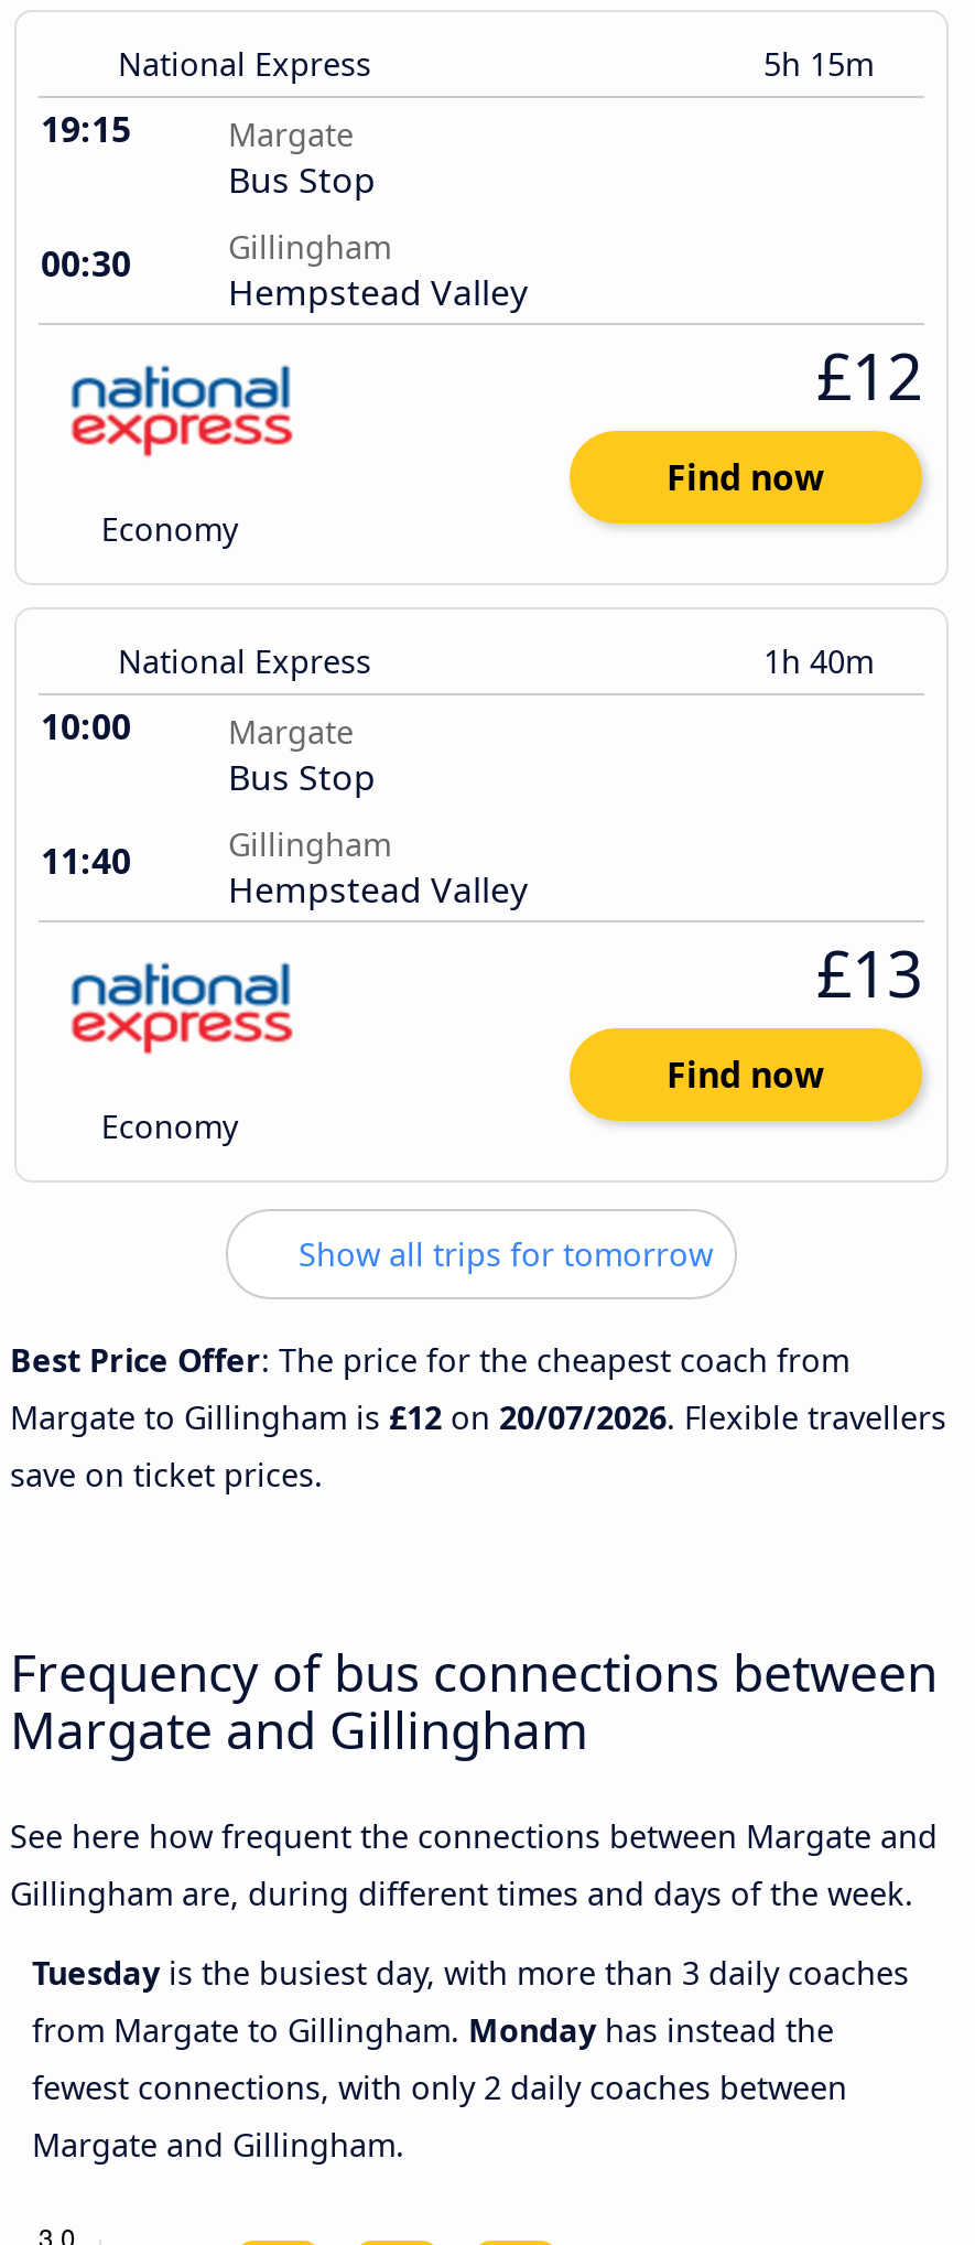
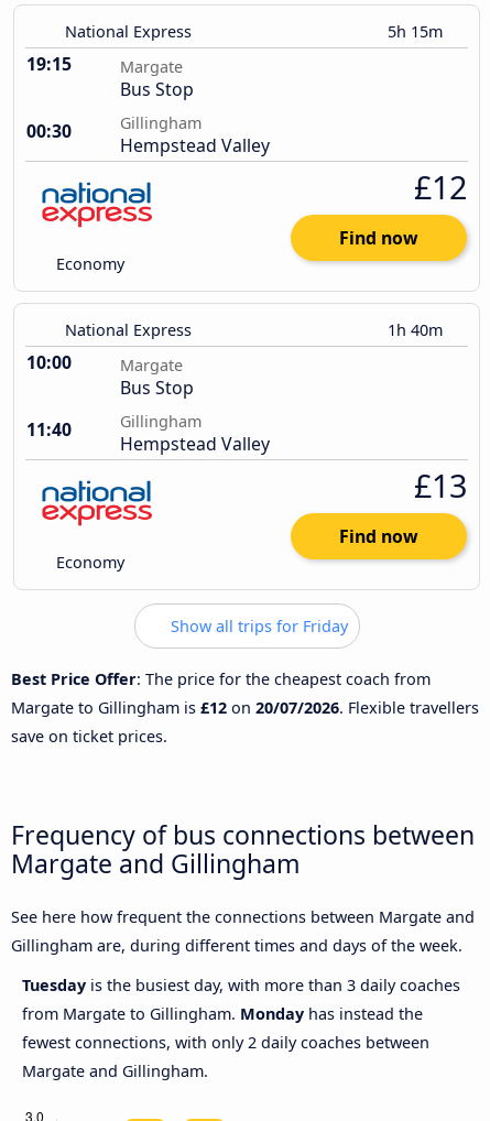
[290,1234,713,1276] Show all trips for tomorrow -> [166,616,347,637] Show all trips for Friday

